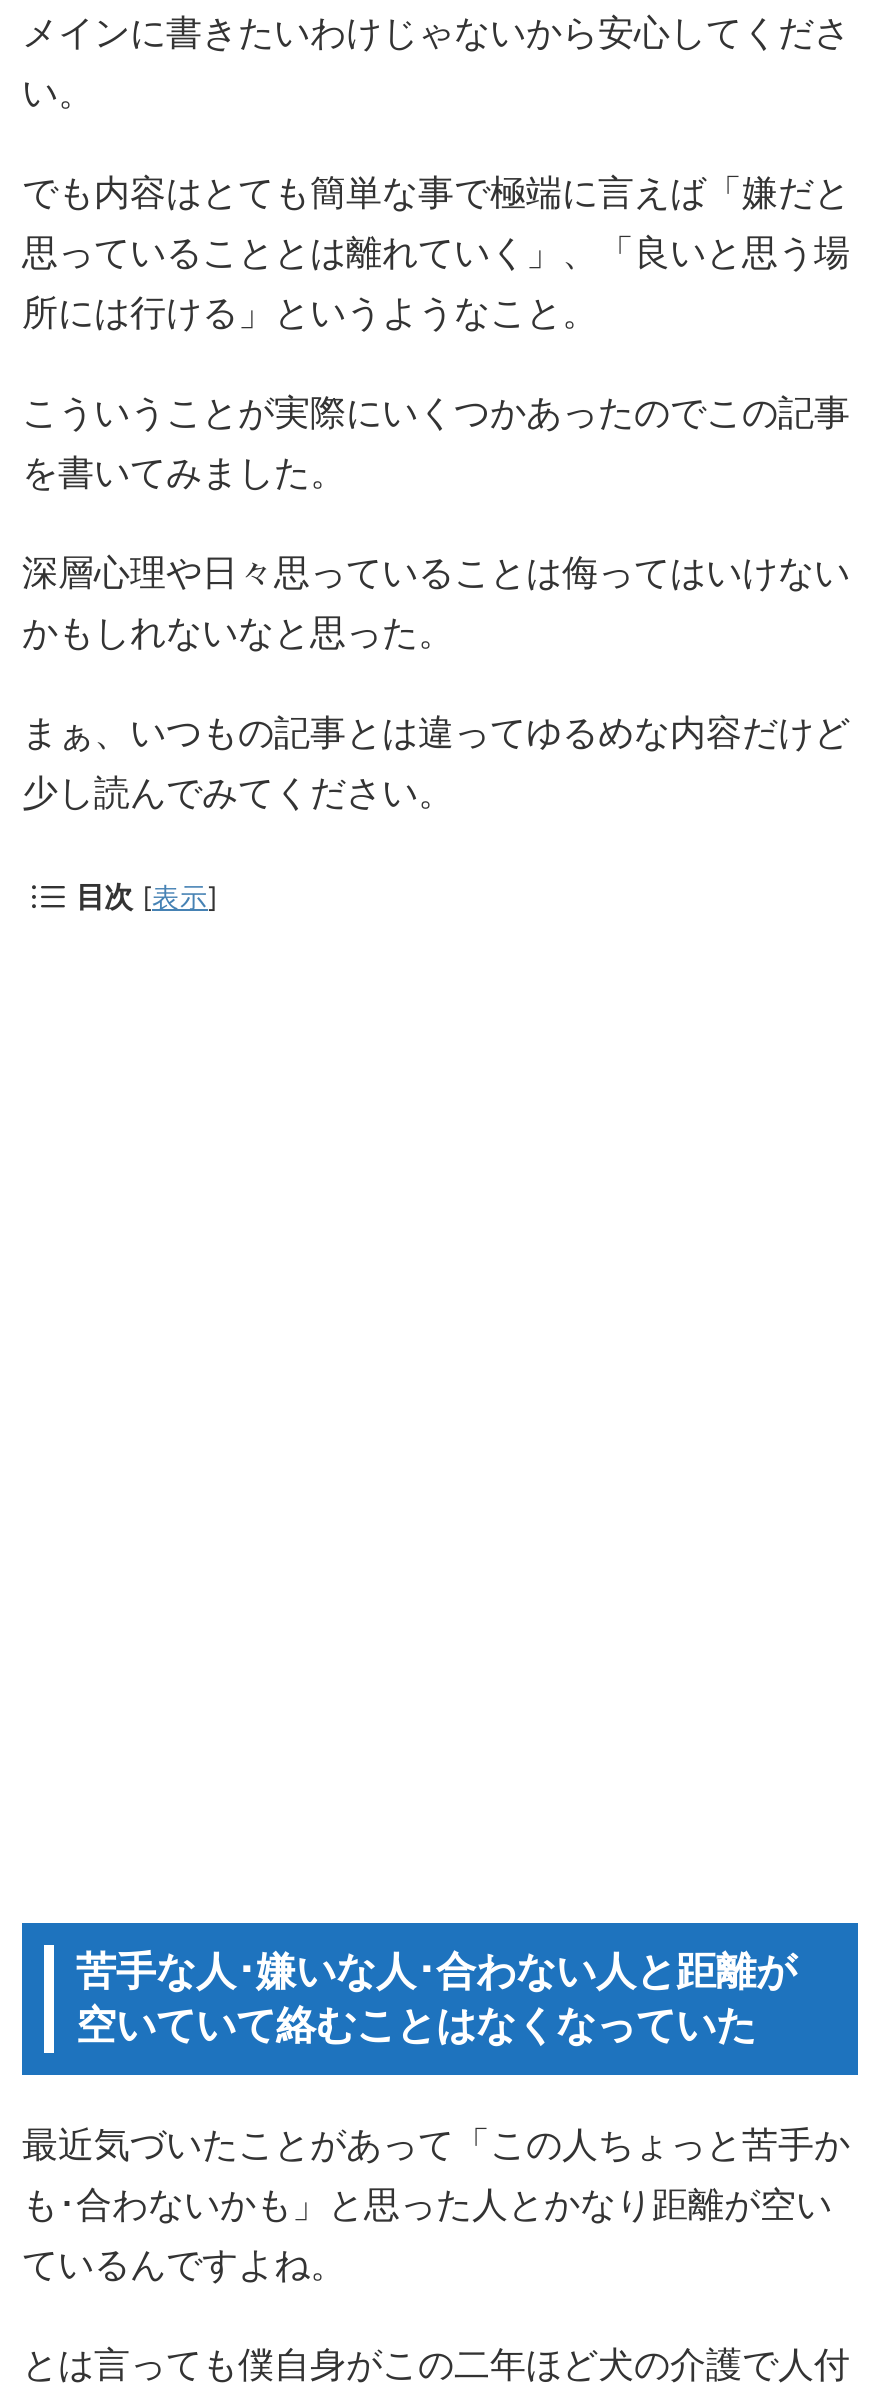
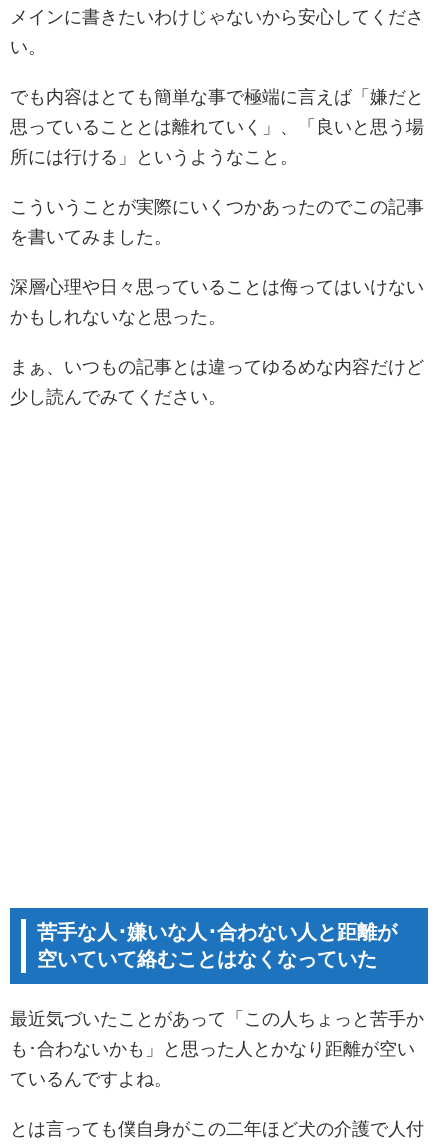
[76,879,218,913] 目次 [表示] -> none

